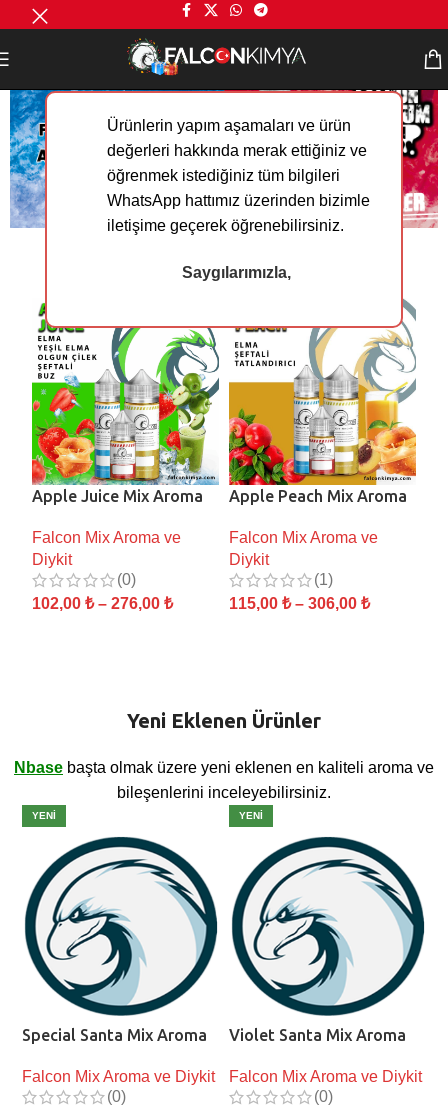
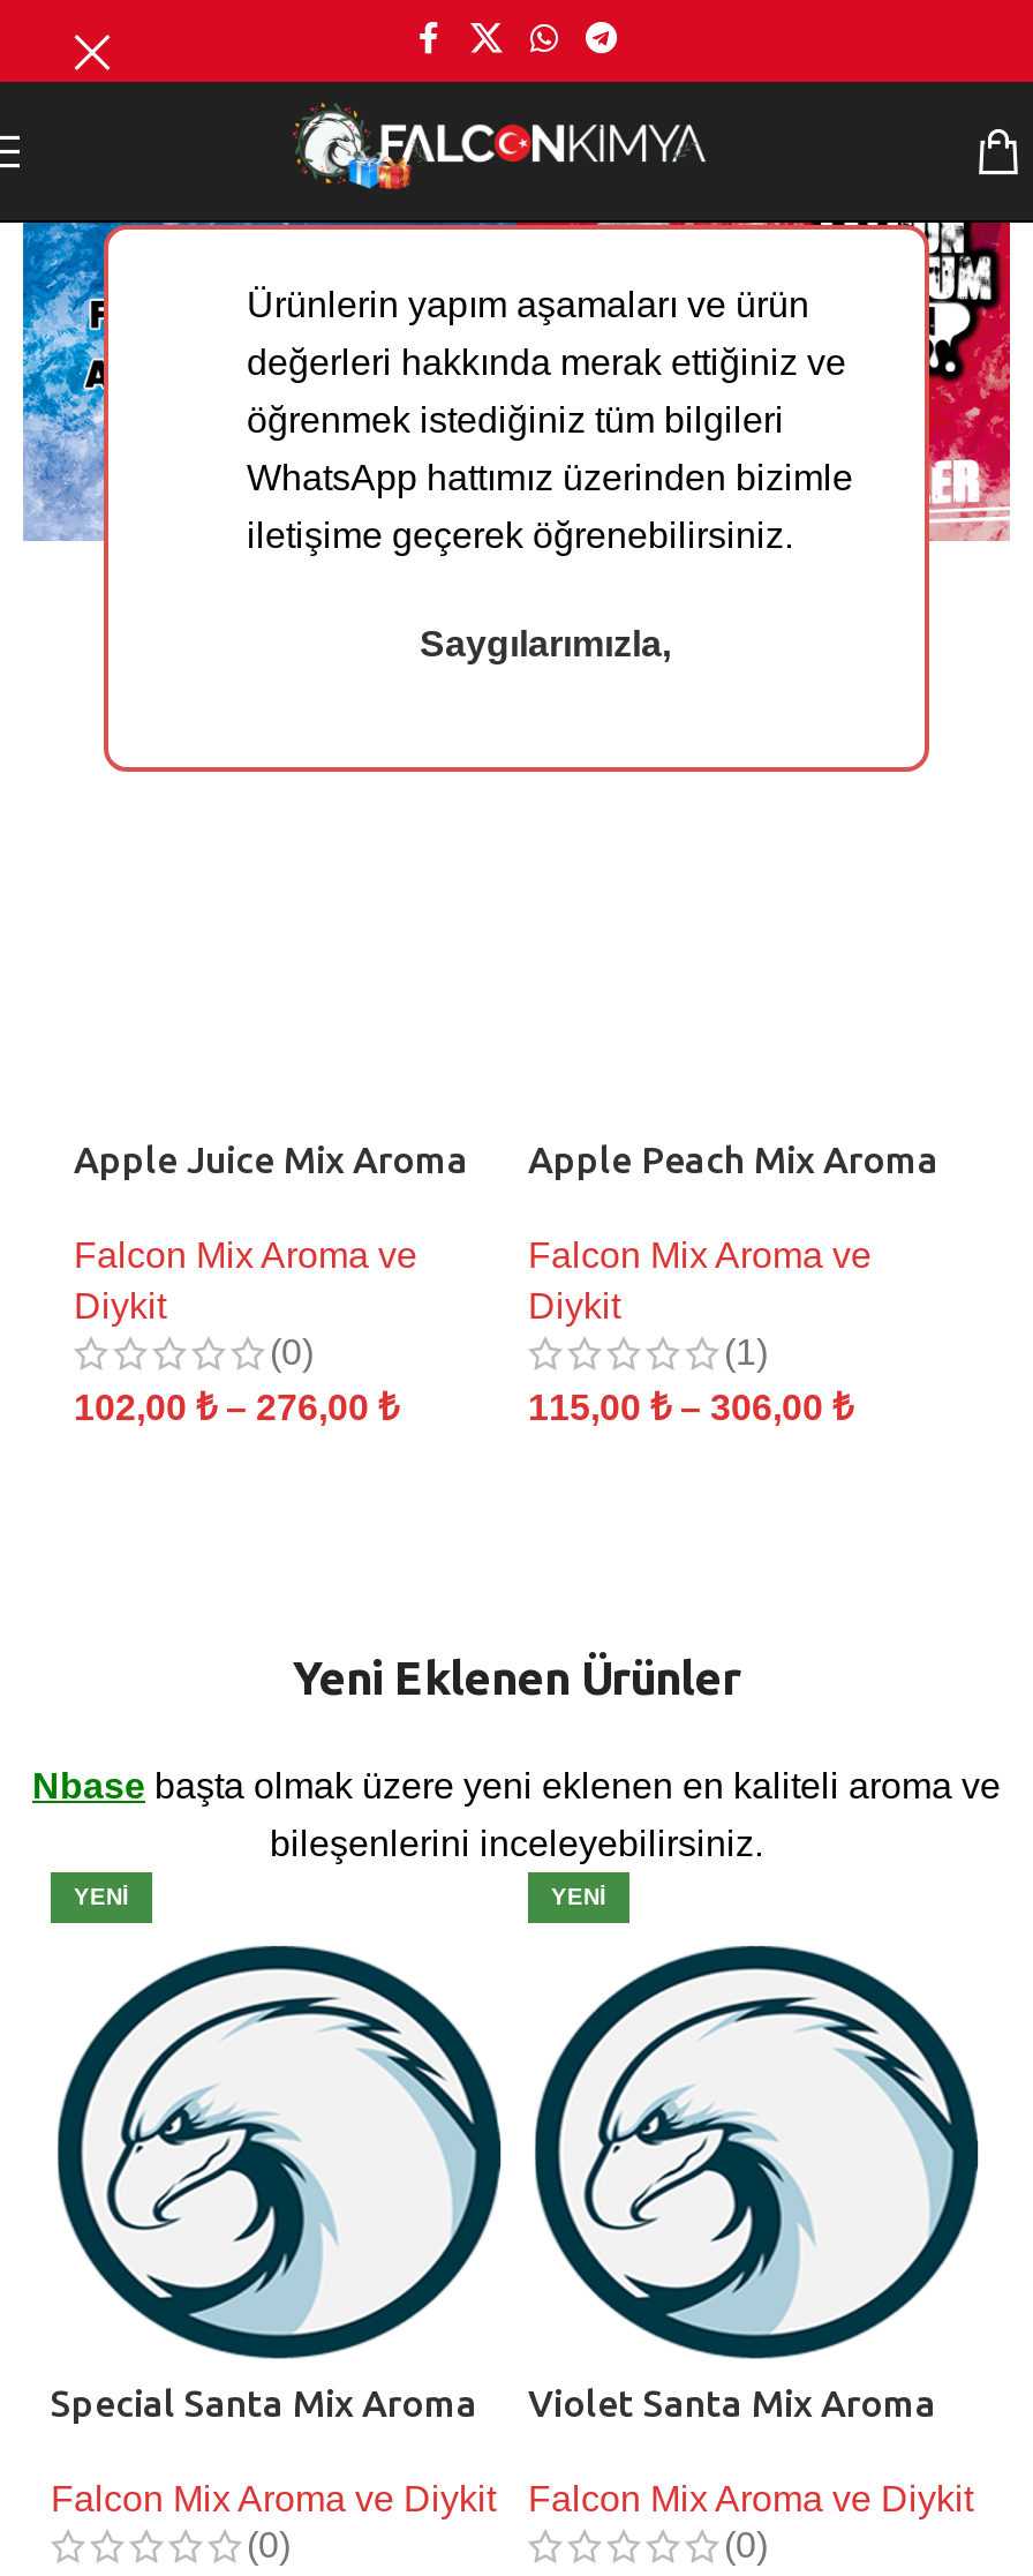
[31,302,220,486] [image] -> none
[228,299,417,484] [image] -> none

